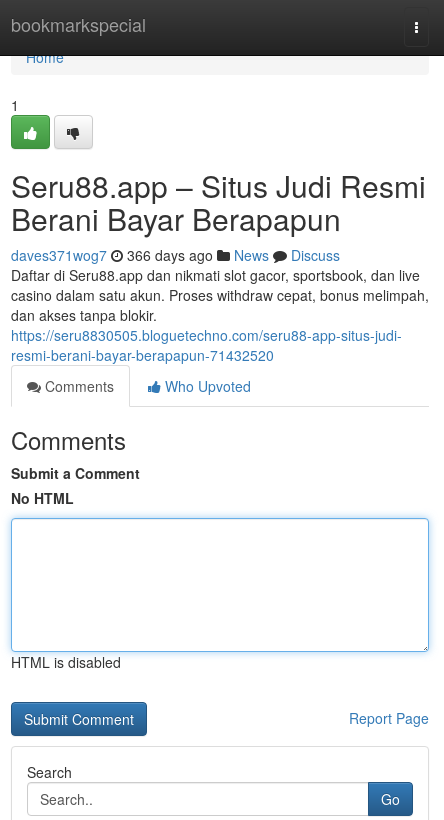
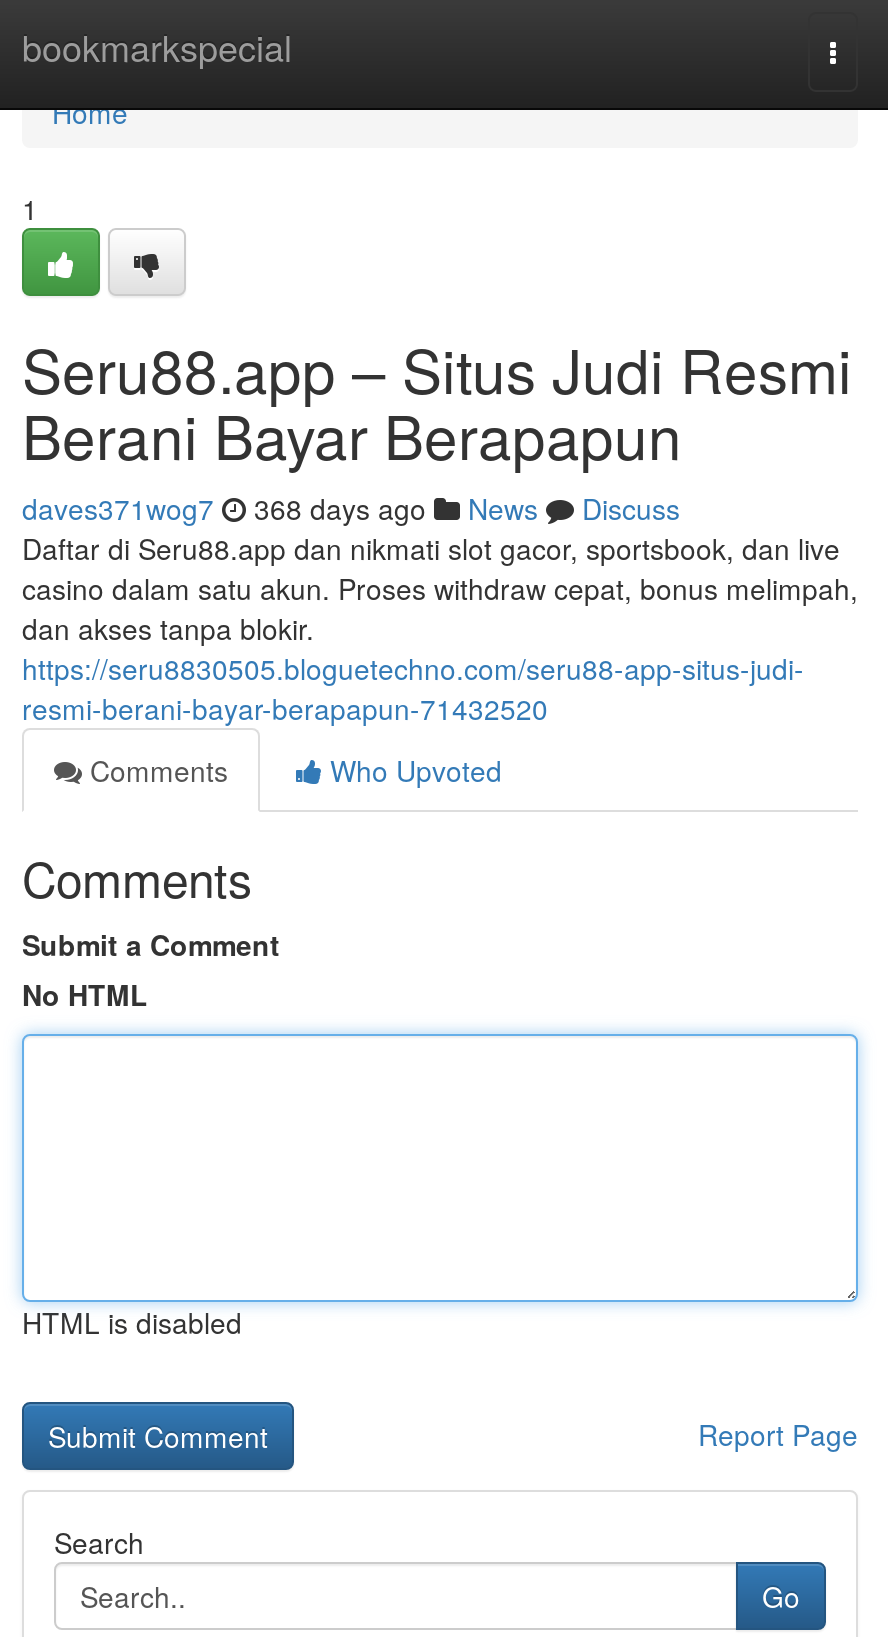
[11,245,340,265] daves371wog7 366 days ago News Discuss -> [22,488,680,528] daves371wog7 368 days ago News Discuss

